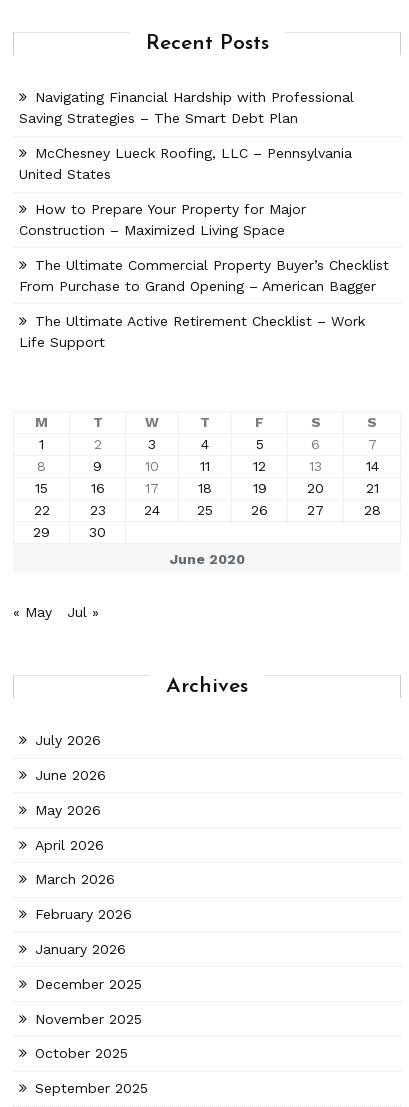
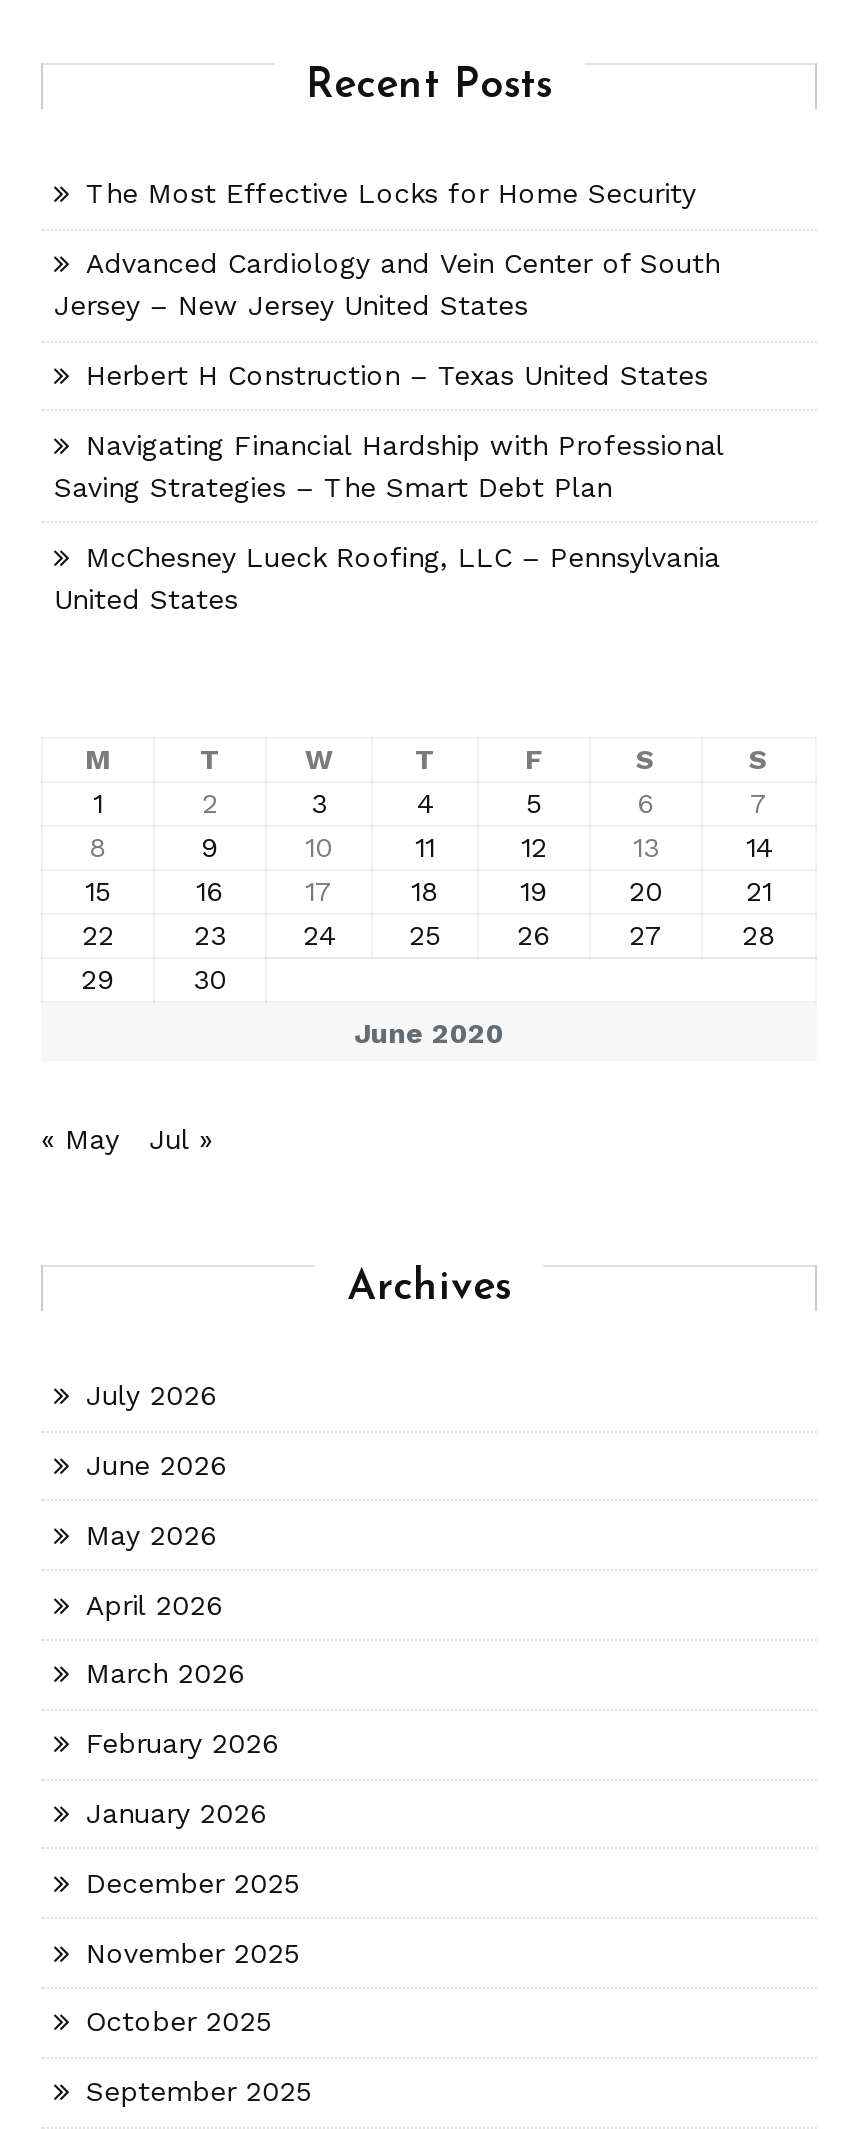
none -> [54,178,720,391] The Most Effective Locks for Home Security | Advanced Cardiology and Vein Center of South | Jersey – New Jersey United States | Herbert H Construction – Texas United States
moved [19,89,354,182] -> [54,428,724,614]: Navigating Financial Hardship with Professional | Saving Strategies – The Smart Debt Plan | McChesney Lueck Roofing, LLC – Pennsylvania | United States
[19,201,389,349] How to Prepare Your Property for Major | Construction – Maximized Living Space | The Ultimate Commercial Property Buyer’s Checklist | From Purchase to Grand Opening – American Bagger | The Ultimate Active Retirement Checklist – Work | Life Support -> none

